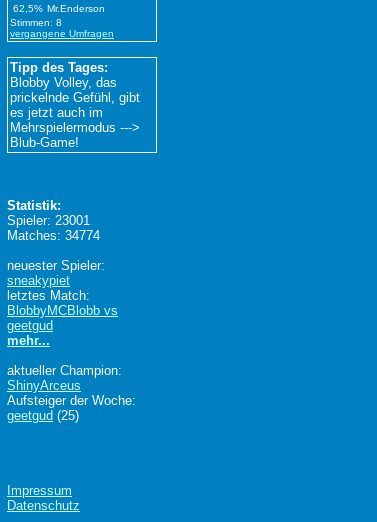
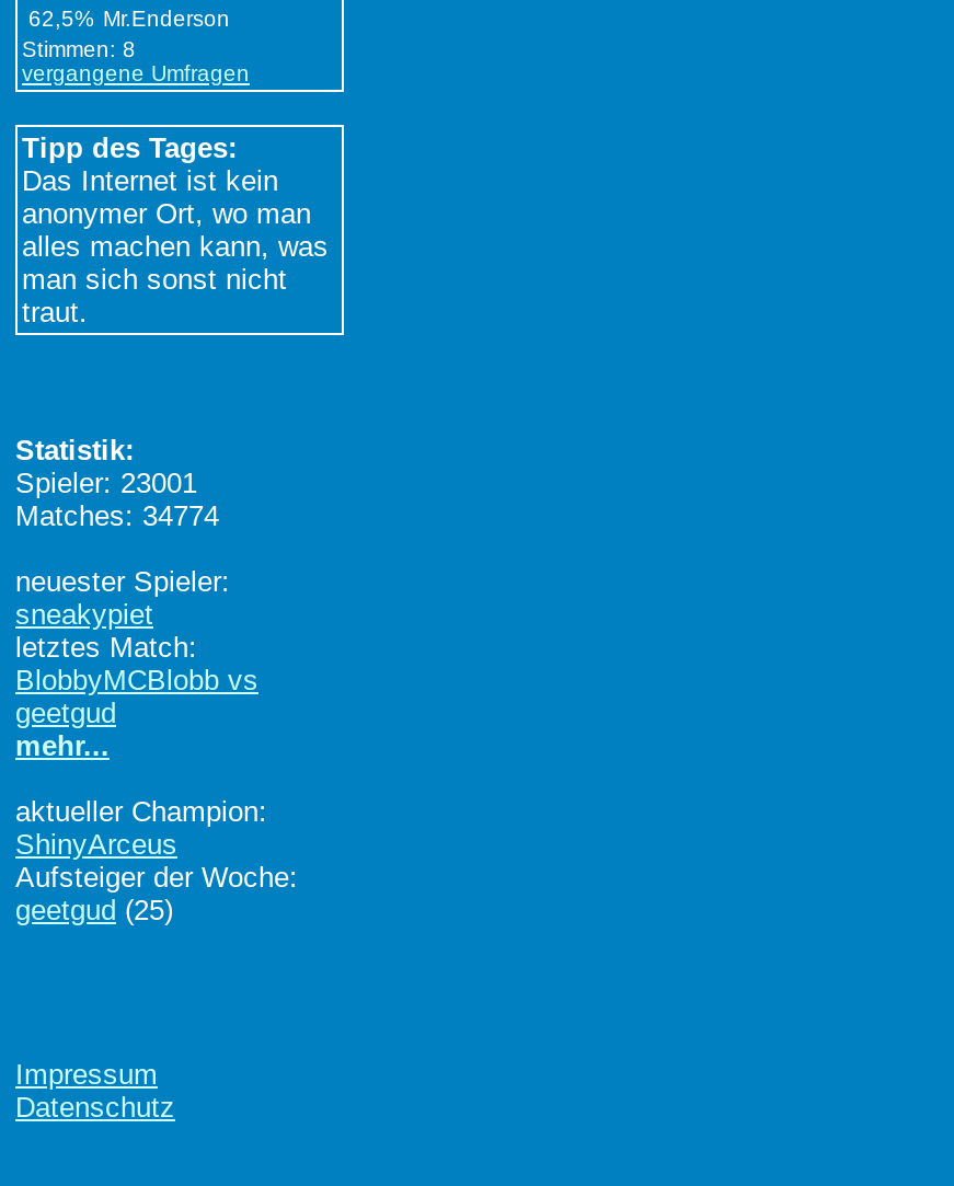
[10,75,140,150] Blobby Volley, das | prickelnde Gefühl, gibt | es jetzt auch im | Mehrspielermodus ---> | Blub-Game! -> [22,164,329,329] Das Internet ist kein | anonymer Ort, wo man | alles machen kann, was | man sich sonst nicht | traut.

